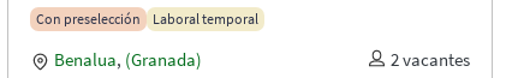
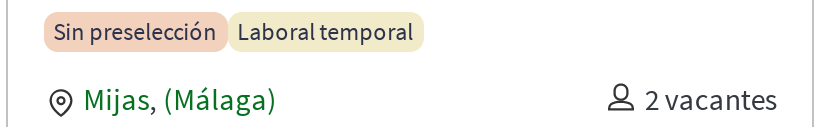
[36,10,140,28] Con preselección -> [53,16,217,46] Sin preselección
[54,48,201,71] Benalua, (Granada) -> [83,80,277,118] Mijas, (Málaga)

